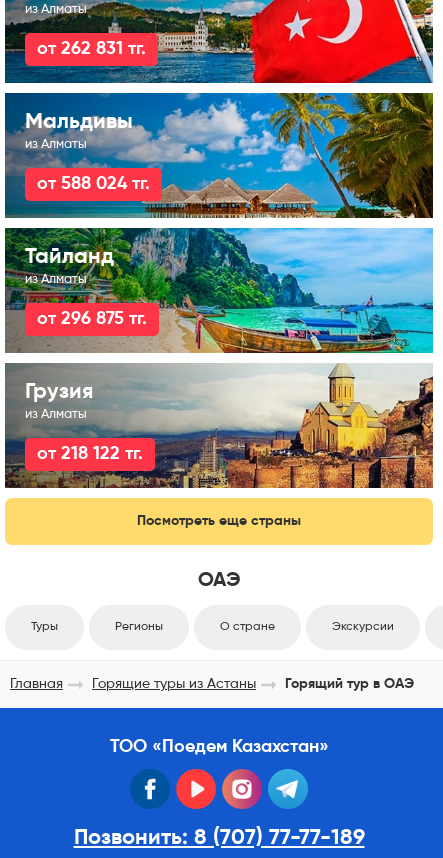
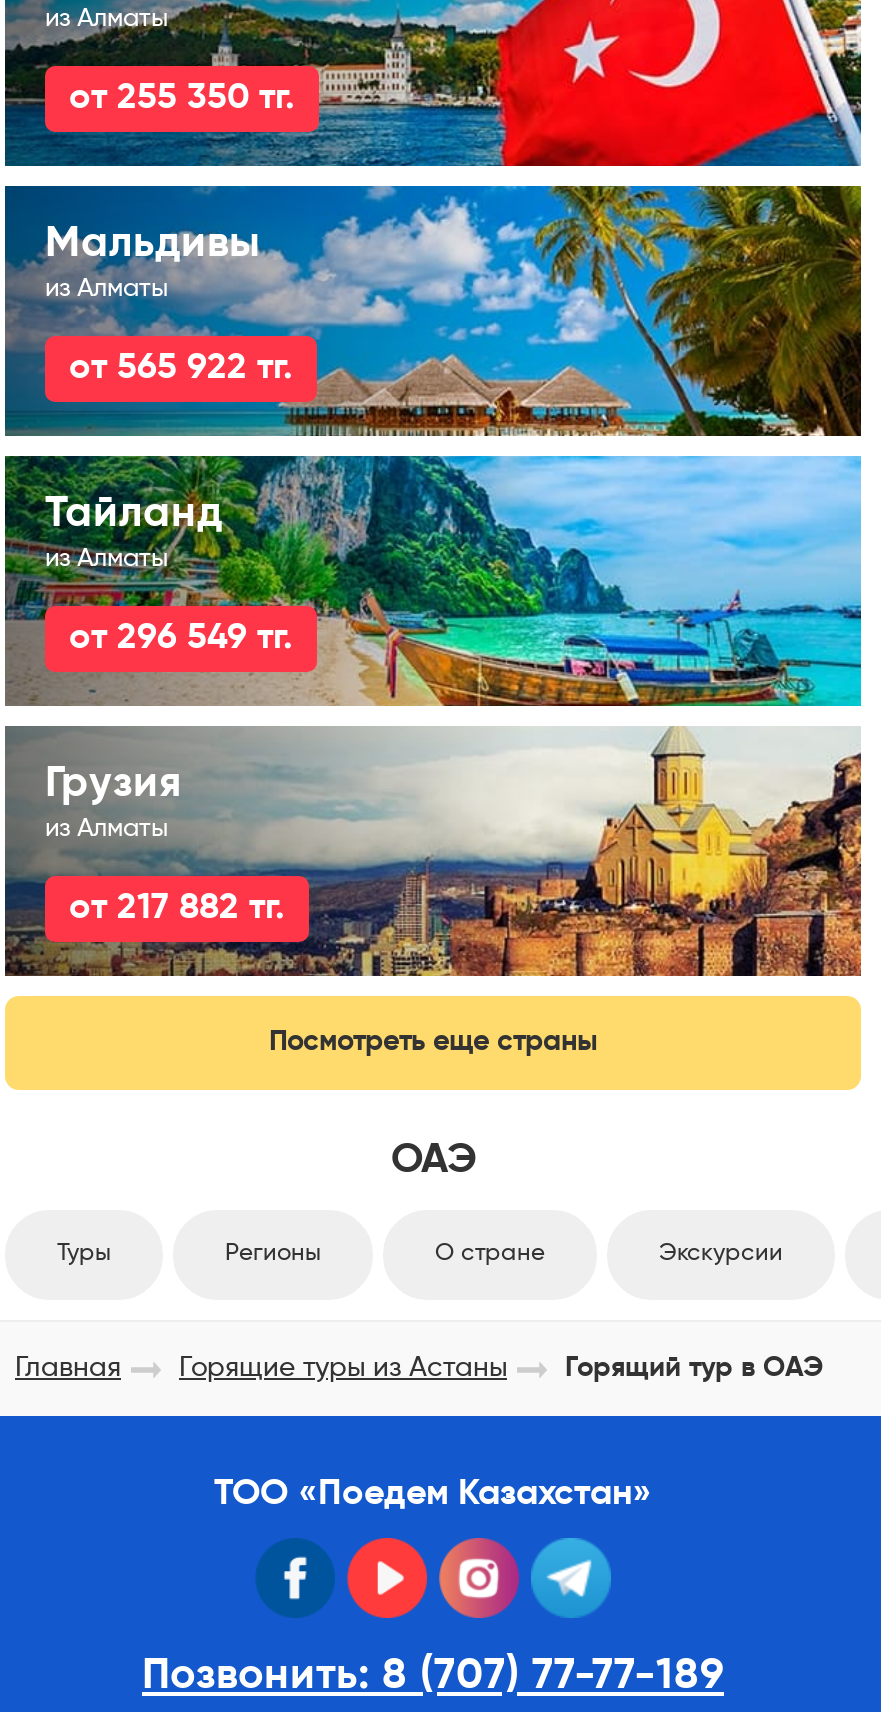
[37,40,146,58] от 262 831 тг. -> [69,80,295,116] от 255 350 тг.
[37,175,150,193] от 588 024 тг. -> [69,350,293,386] от 565 922 тг.
[37,310,147,328] от 296 875 тг. -> [69,620,293,656] от 296 549 тг.
[37,445,143,463] от 218 122 тг. -> [69,890,285,926] от 217 882 тг.

